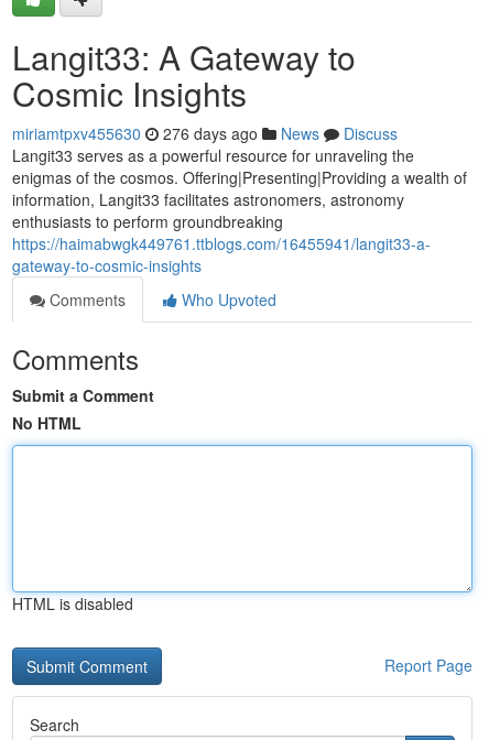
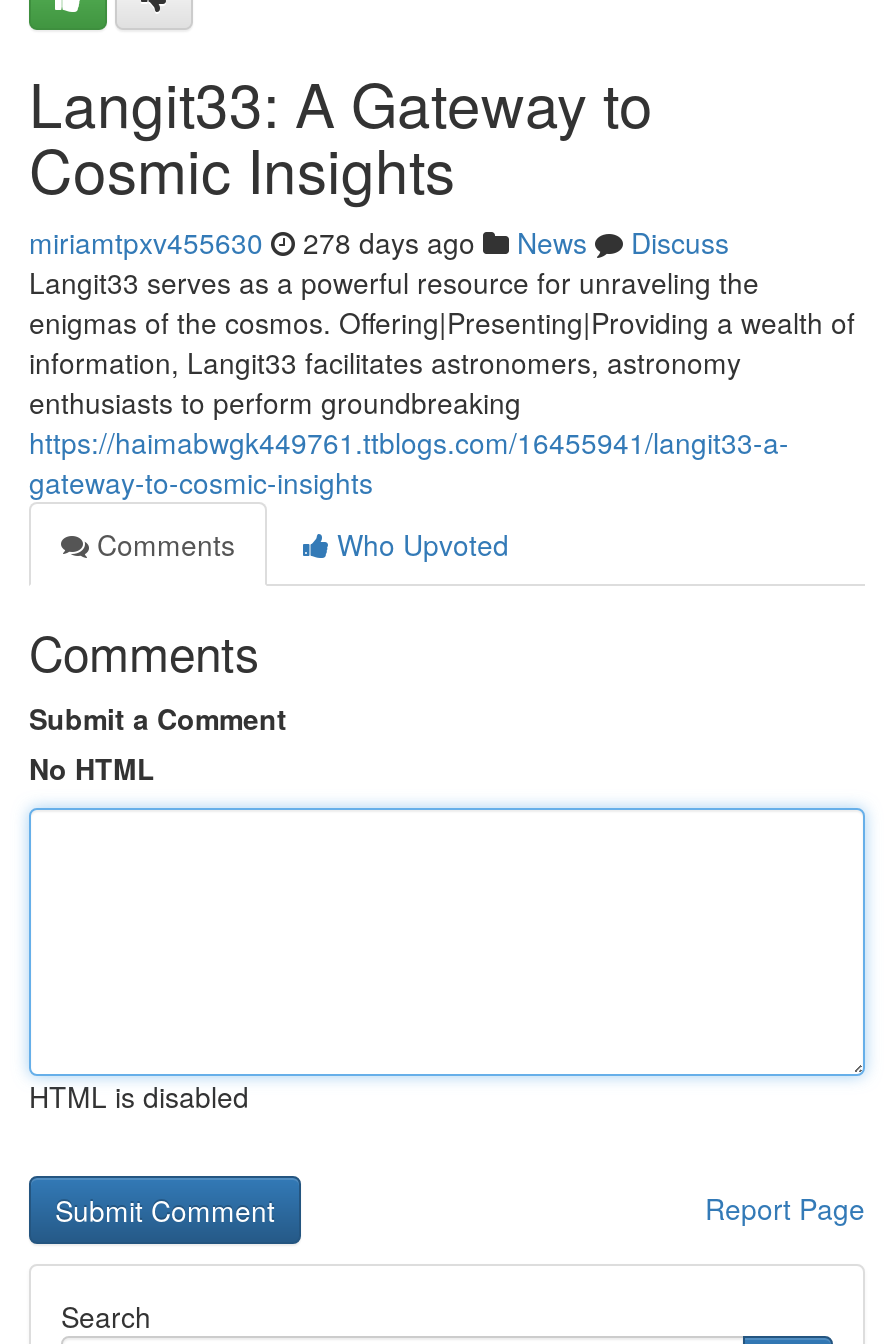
[12,122,398,144] miriamtpxv455630 276 days ago News Discuss -> [29,222,729,262] miriamtpxv455630 278 days ago News Discuss

